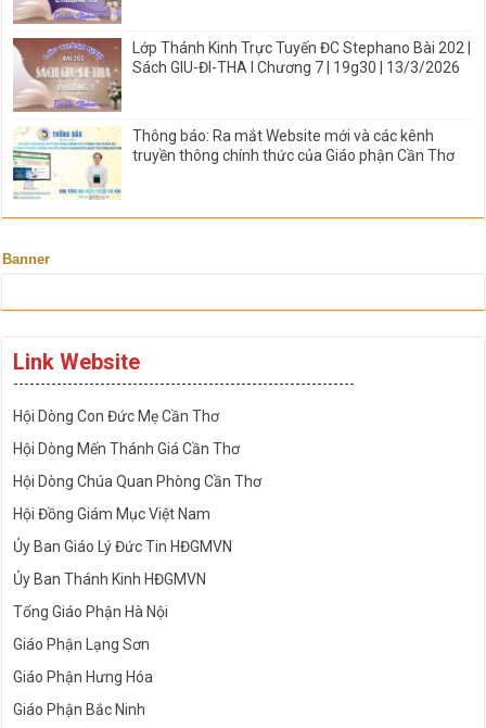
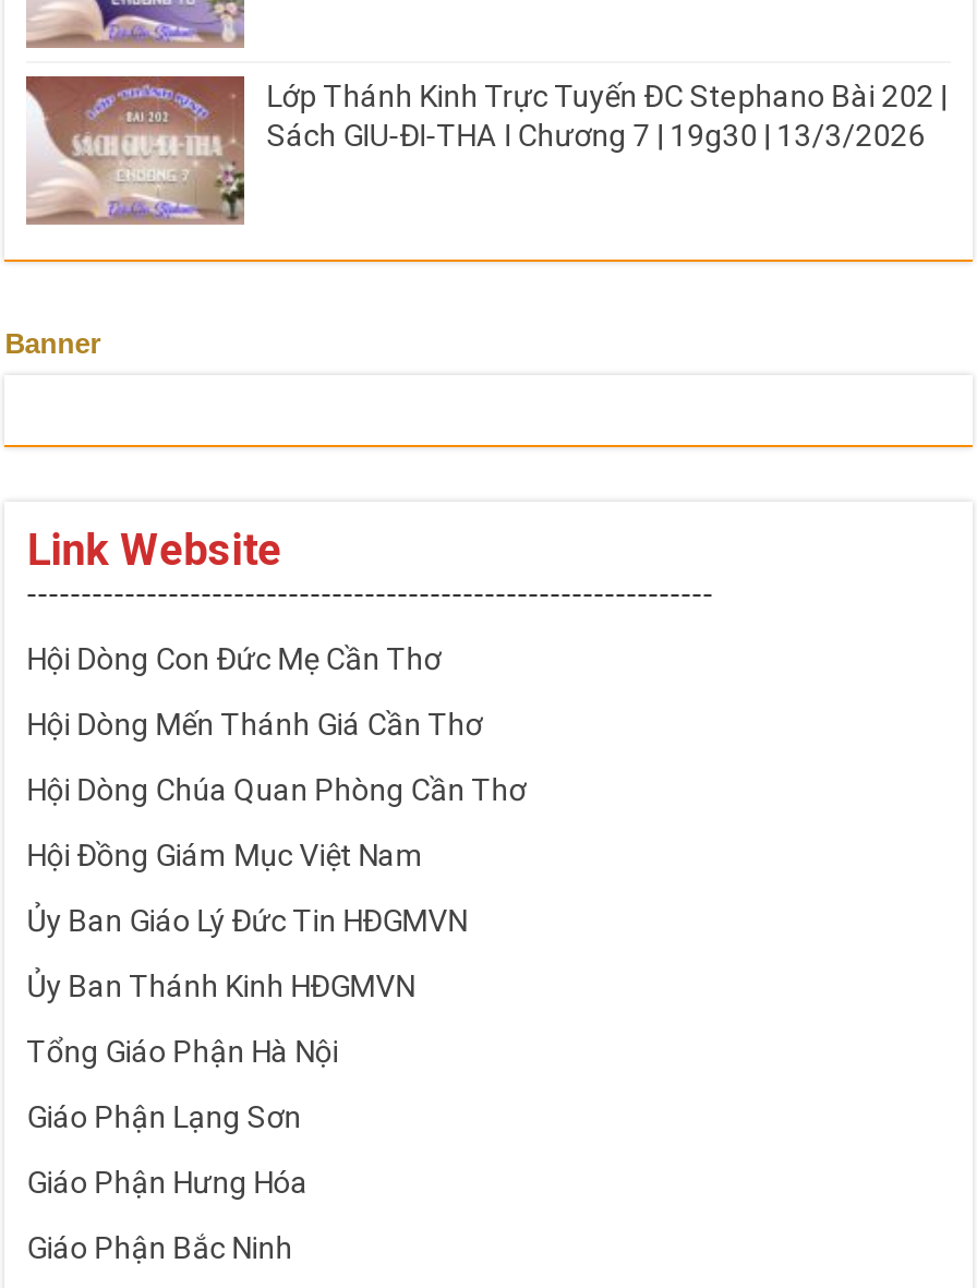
[12,126,455,200] [image] | Thông báo: Ra mắt Website mới và các kênh | truyền thông chính thức của Giáo phận Cần Thơ -> none

